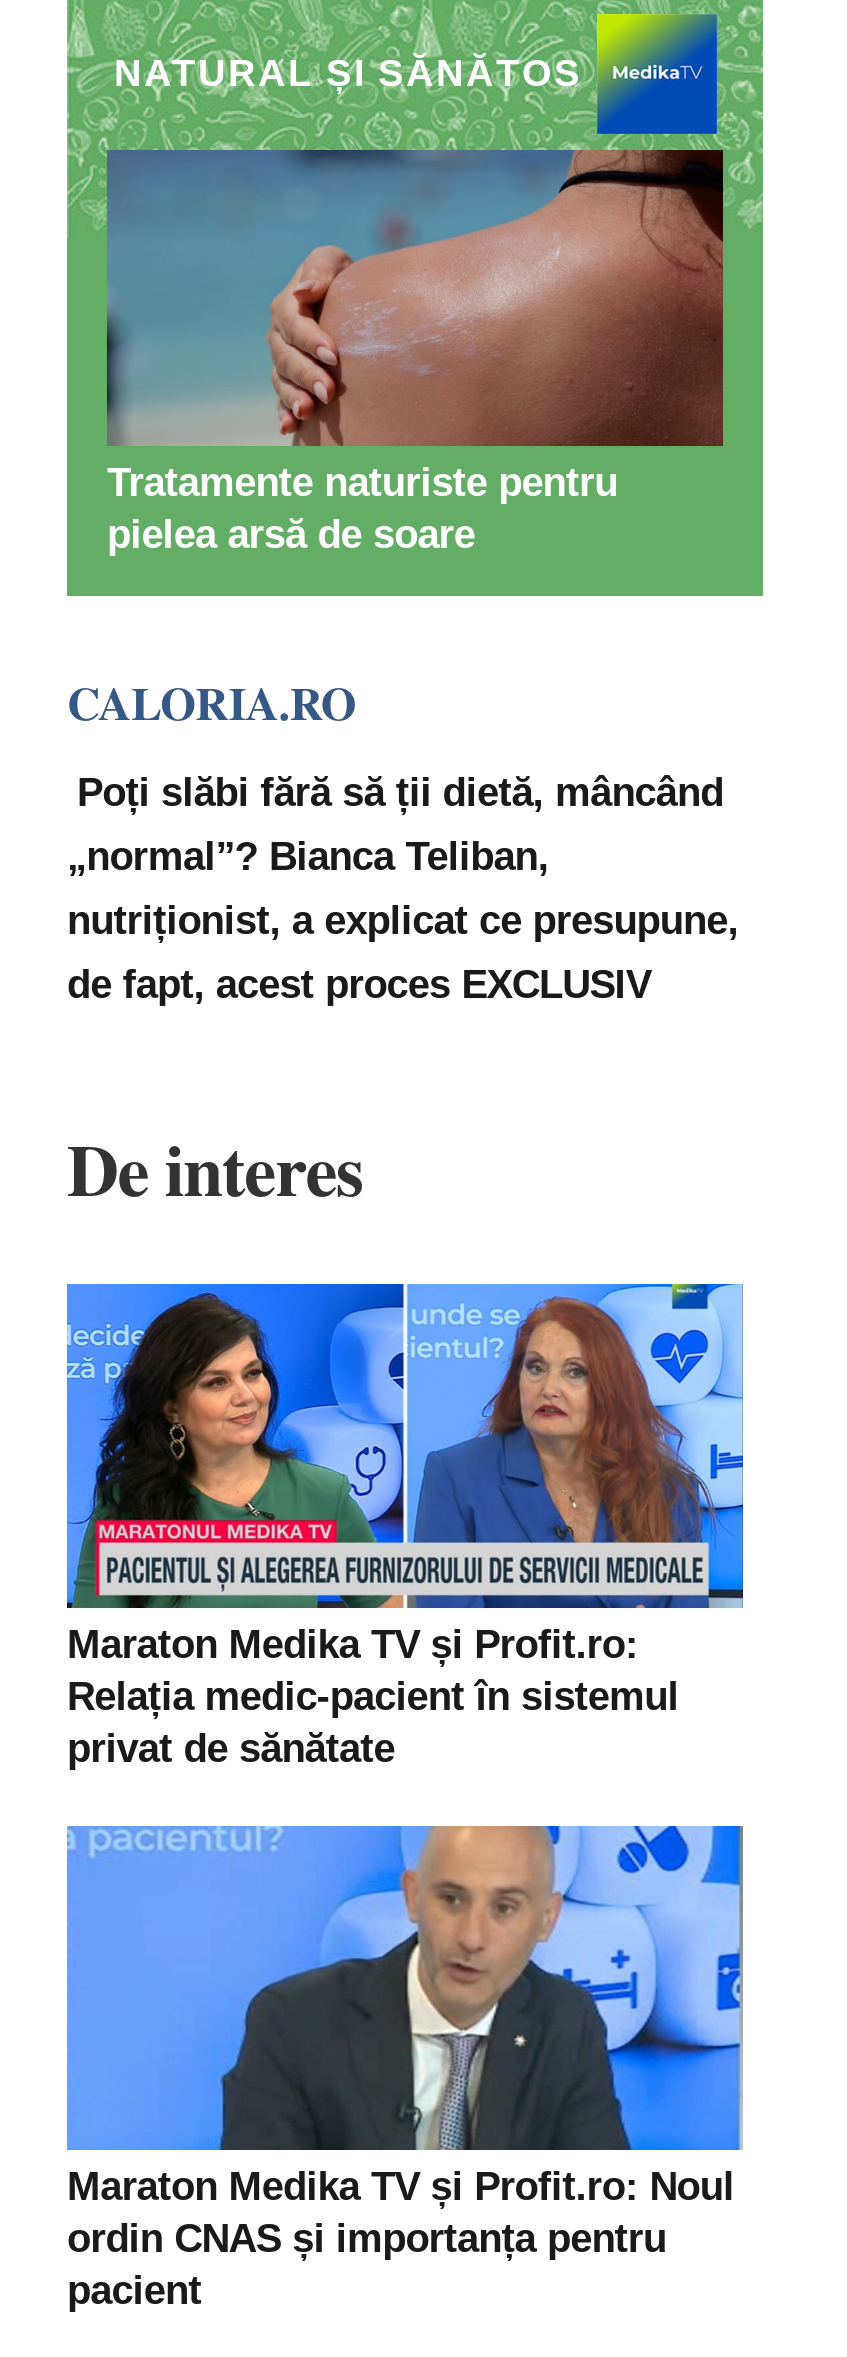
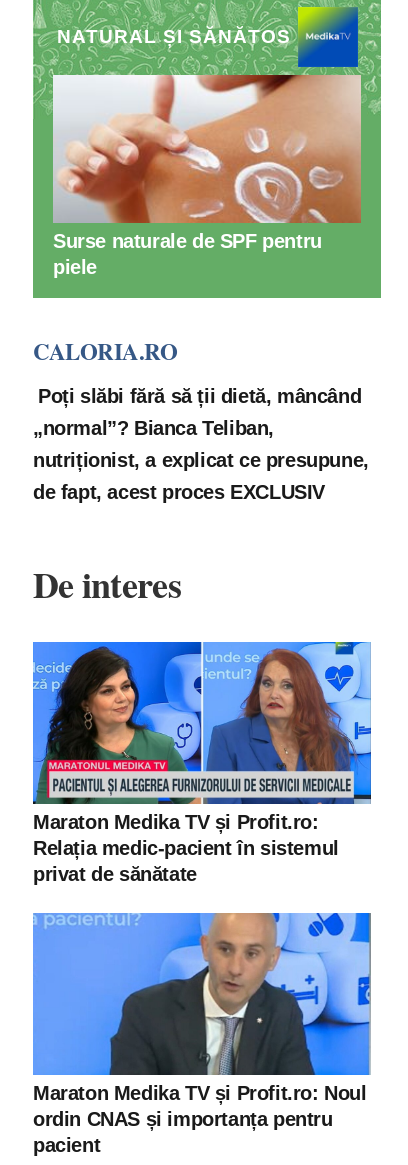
[105,148,725,556] [image] | Tratamente naturiste pentru | pielea arsă de soare -> [52,74,362,278] [image] | Surse naturale de SPF pentru | piele

